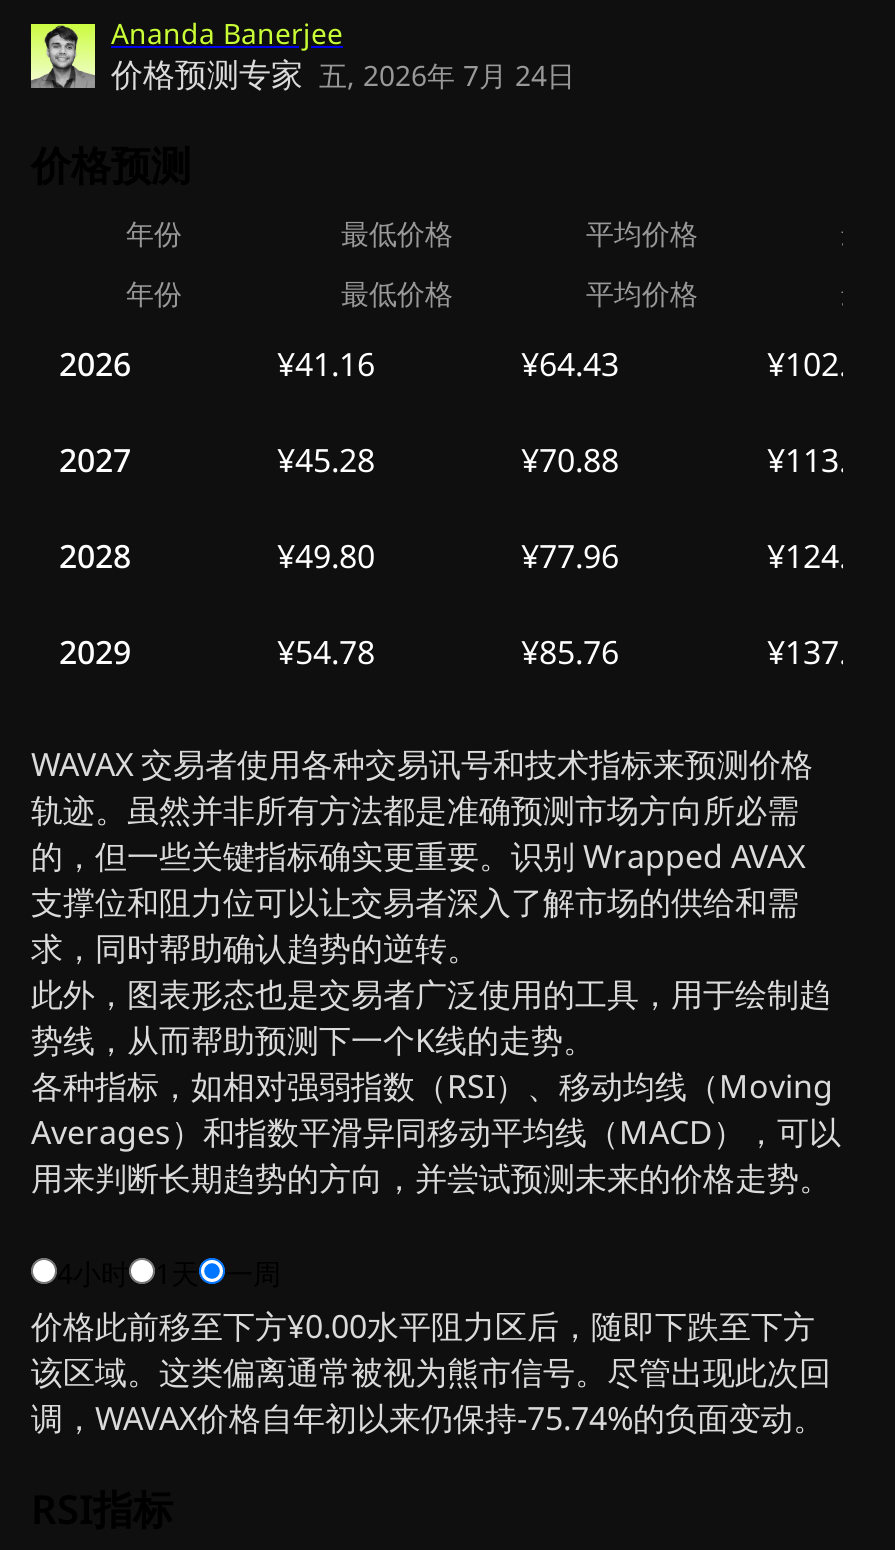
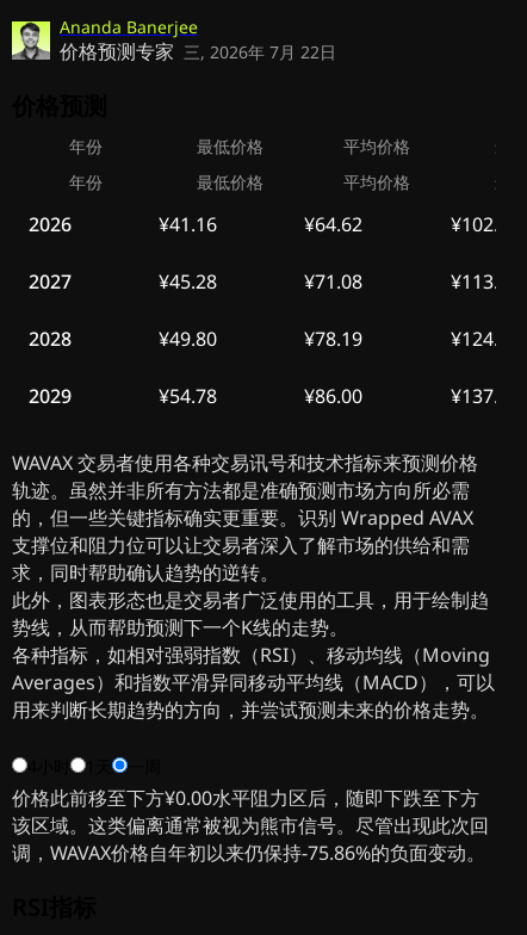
[111,52,575,96] 价格预测专家 五, 2026年 7月 24日 -> [60,38,336,64] 价格预测专家 三, 2026年 7月 22日
[521,342,619,386] ¥64.43 -> [304,211,362,237] ¥64.62
[521,438,619,482] ¥70.88 -> [304,268,362,295] ¥71.08
[521,534,619,578] ¥77.96 -> [304,326,362,352] ¥78.19
[521,630,619,674] ¥85.76 -> [304,383,362,409] ¥86.00
[31,1396,825,1440] 调，WAVAX价格自年初以来仍保持-75.74%的负面变动。 -> [12,840,485,866] 调，WAVAX价格自年初以来仍保持-75.86%的负面变动。

